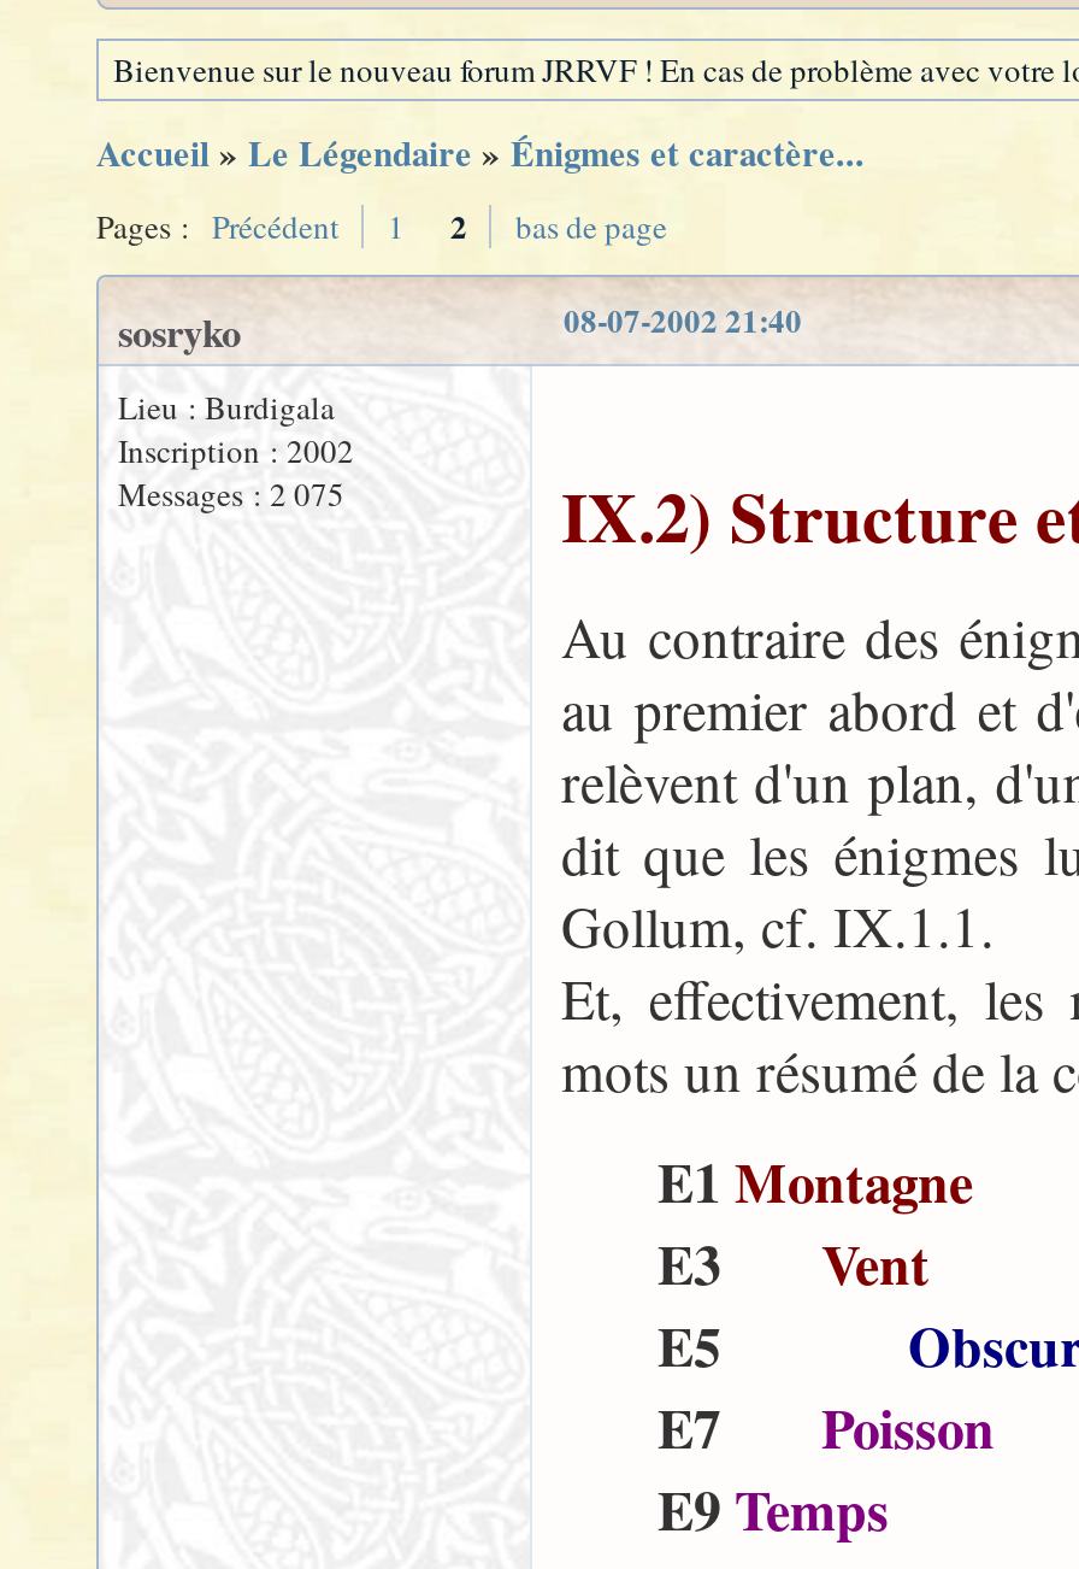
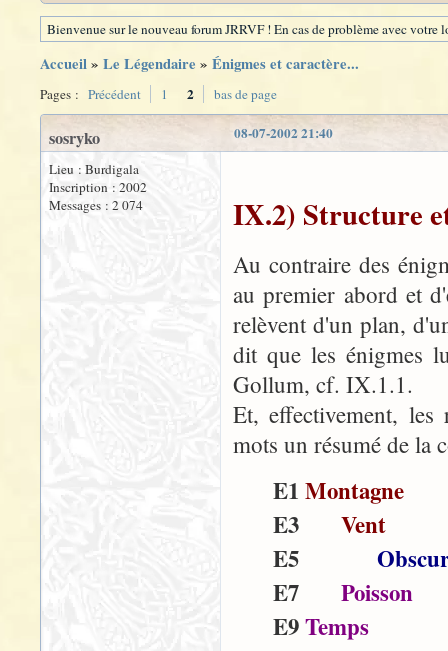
[118,472,344,516] Messages : 2 075 -> [49,196,143,214] Messages : 2 074

